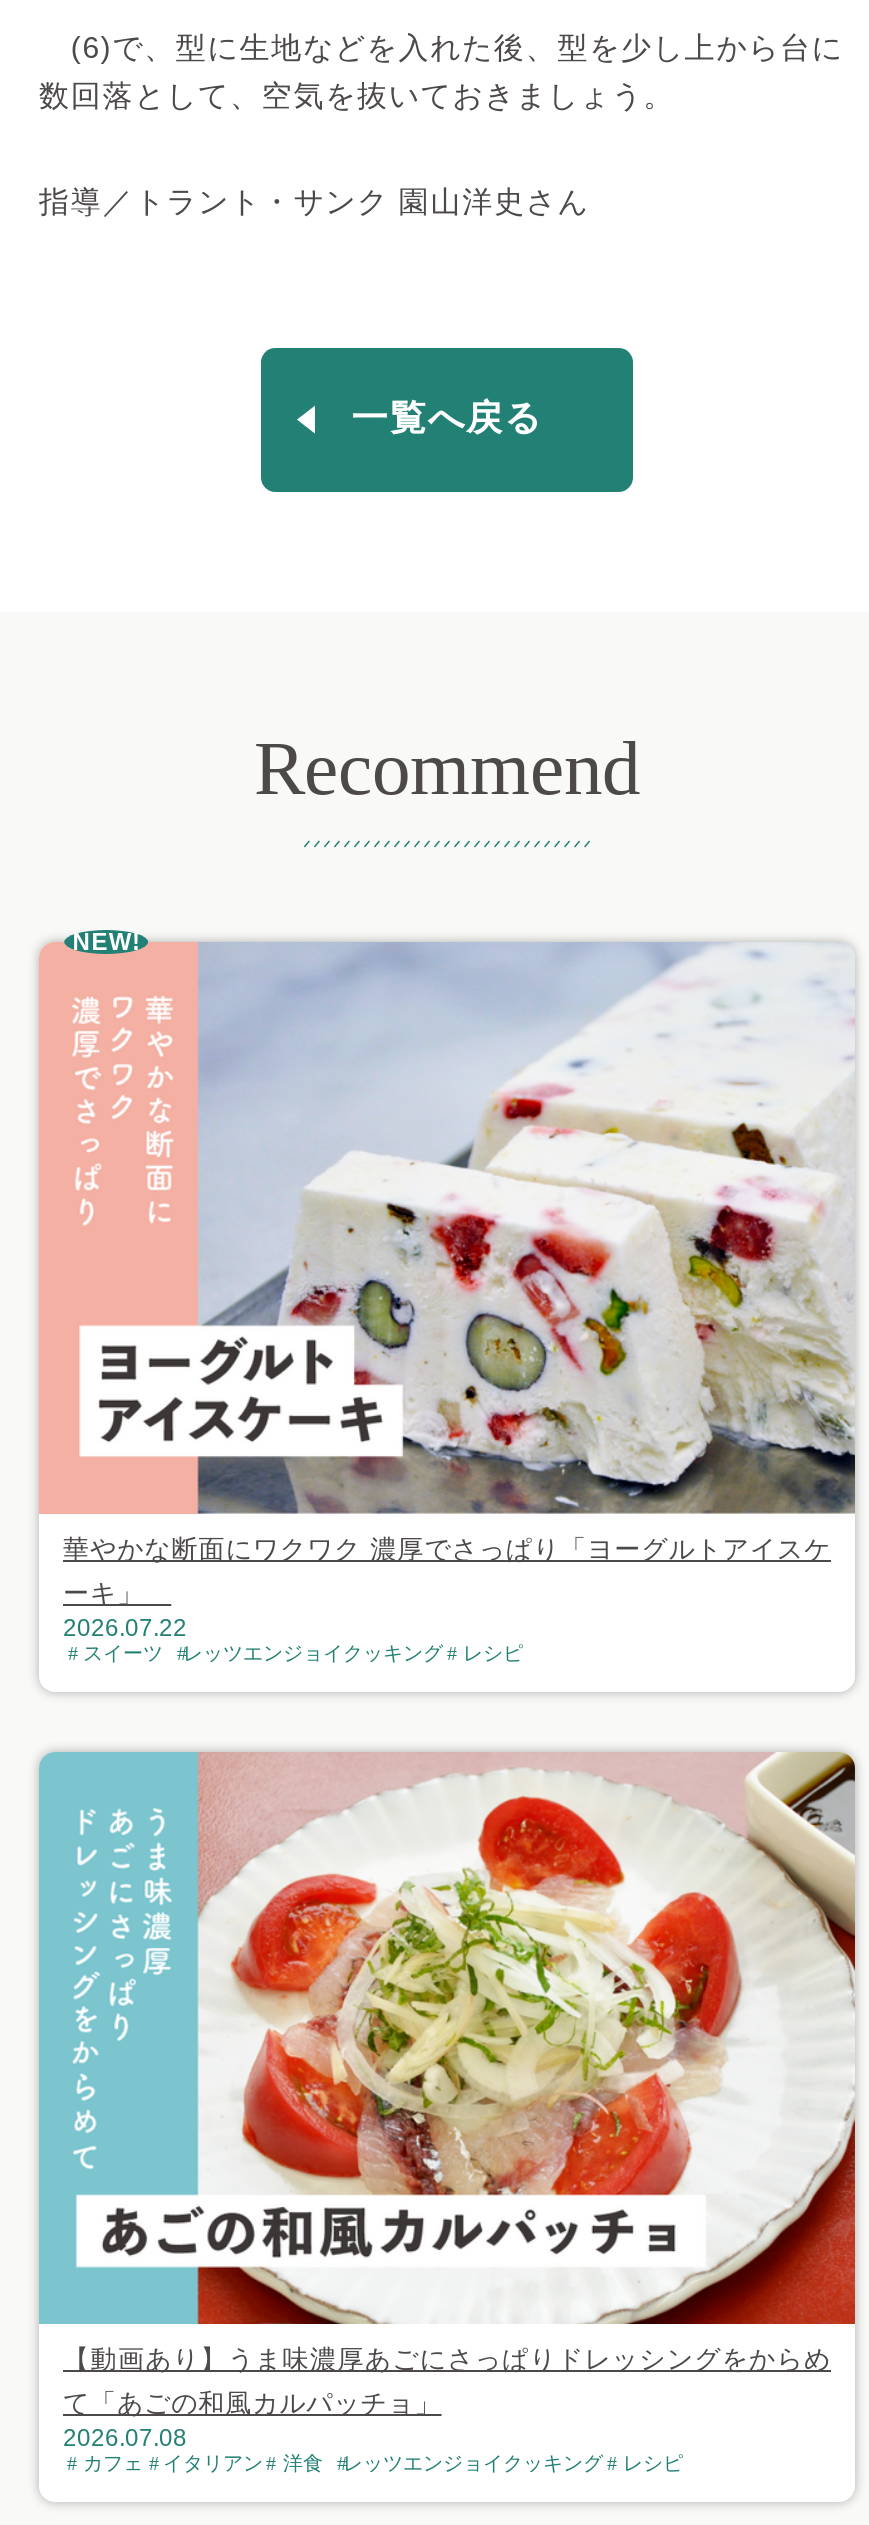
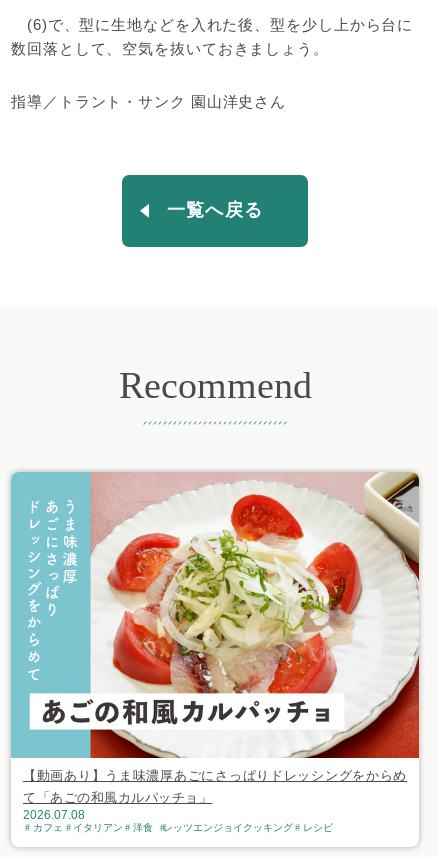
[39,929,857,1514] [image] | NEW! -> none
[63,1534,831,1664] 華やかな断面にワクワク 濃厚でさっぱり「ヨーグルトアイスケ | ーキ」 | 2026.07.22 | スイーツ | レッツエンジョイクッキング | レシピ -> none

